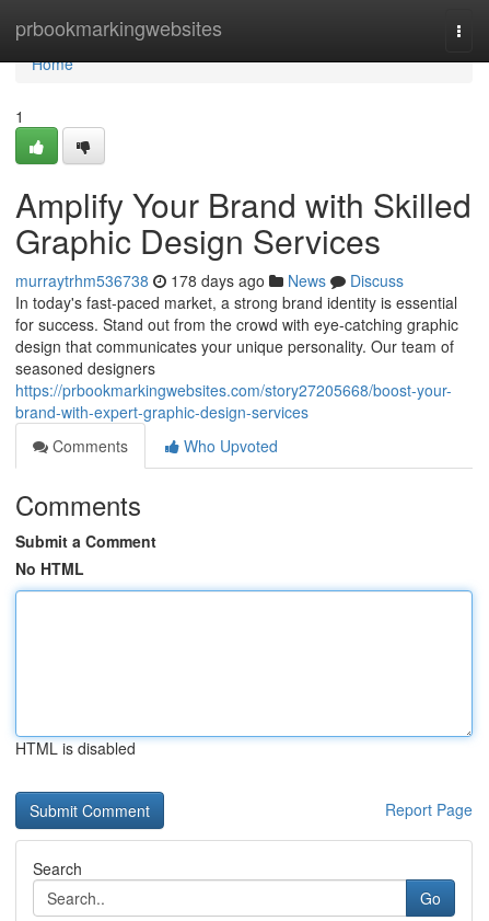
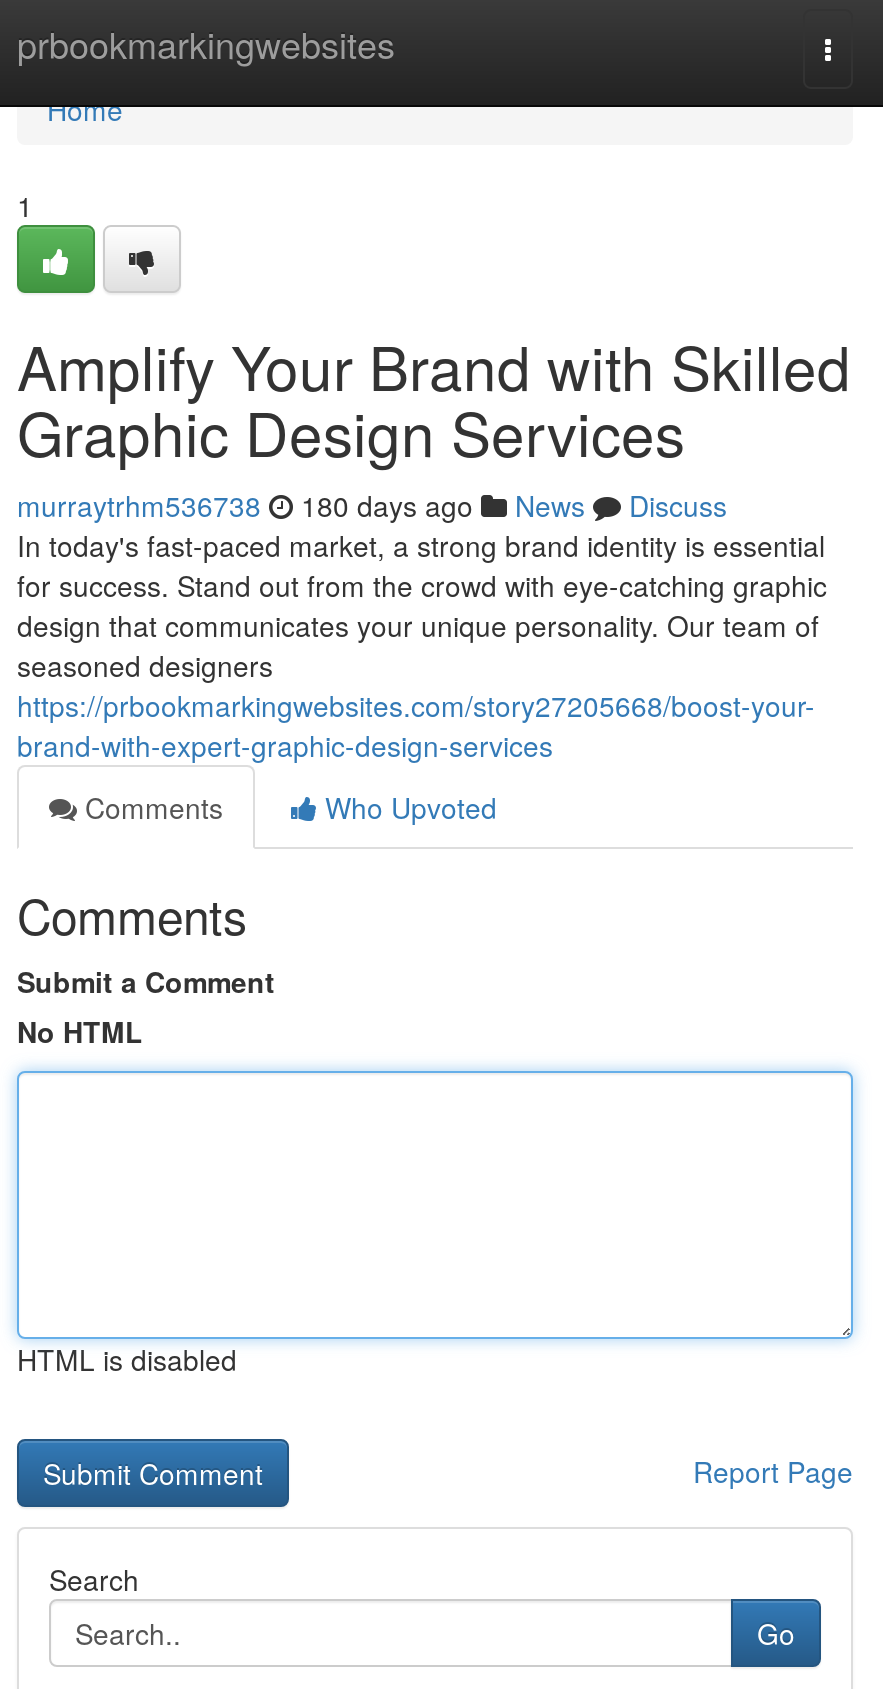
[15,269,404,291] murraytrhm536738 178 days ago News Discuss -> [17,485,727,525] murraytrhm536738 180 days ago News Discuss

